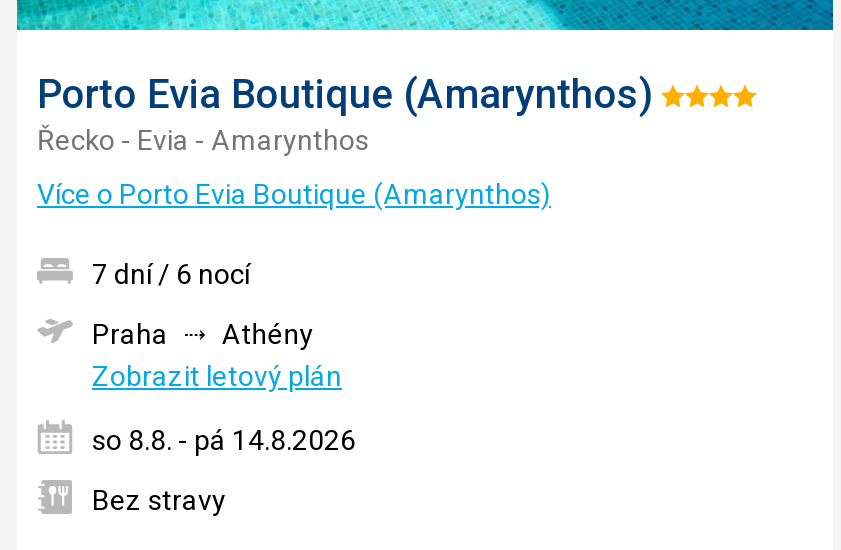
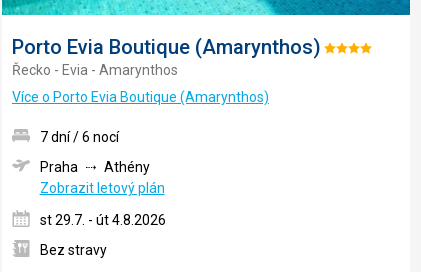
[92,423,356,455] so 8.8. - pá 14.8.2026 -> [39,211,165,227] st 29.7. - út 4.8.2026

